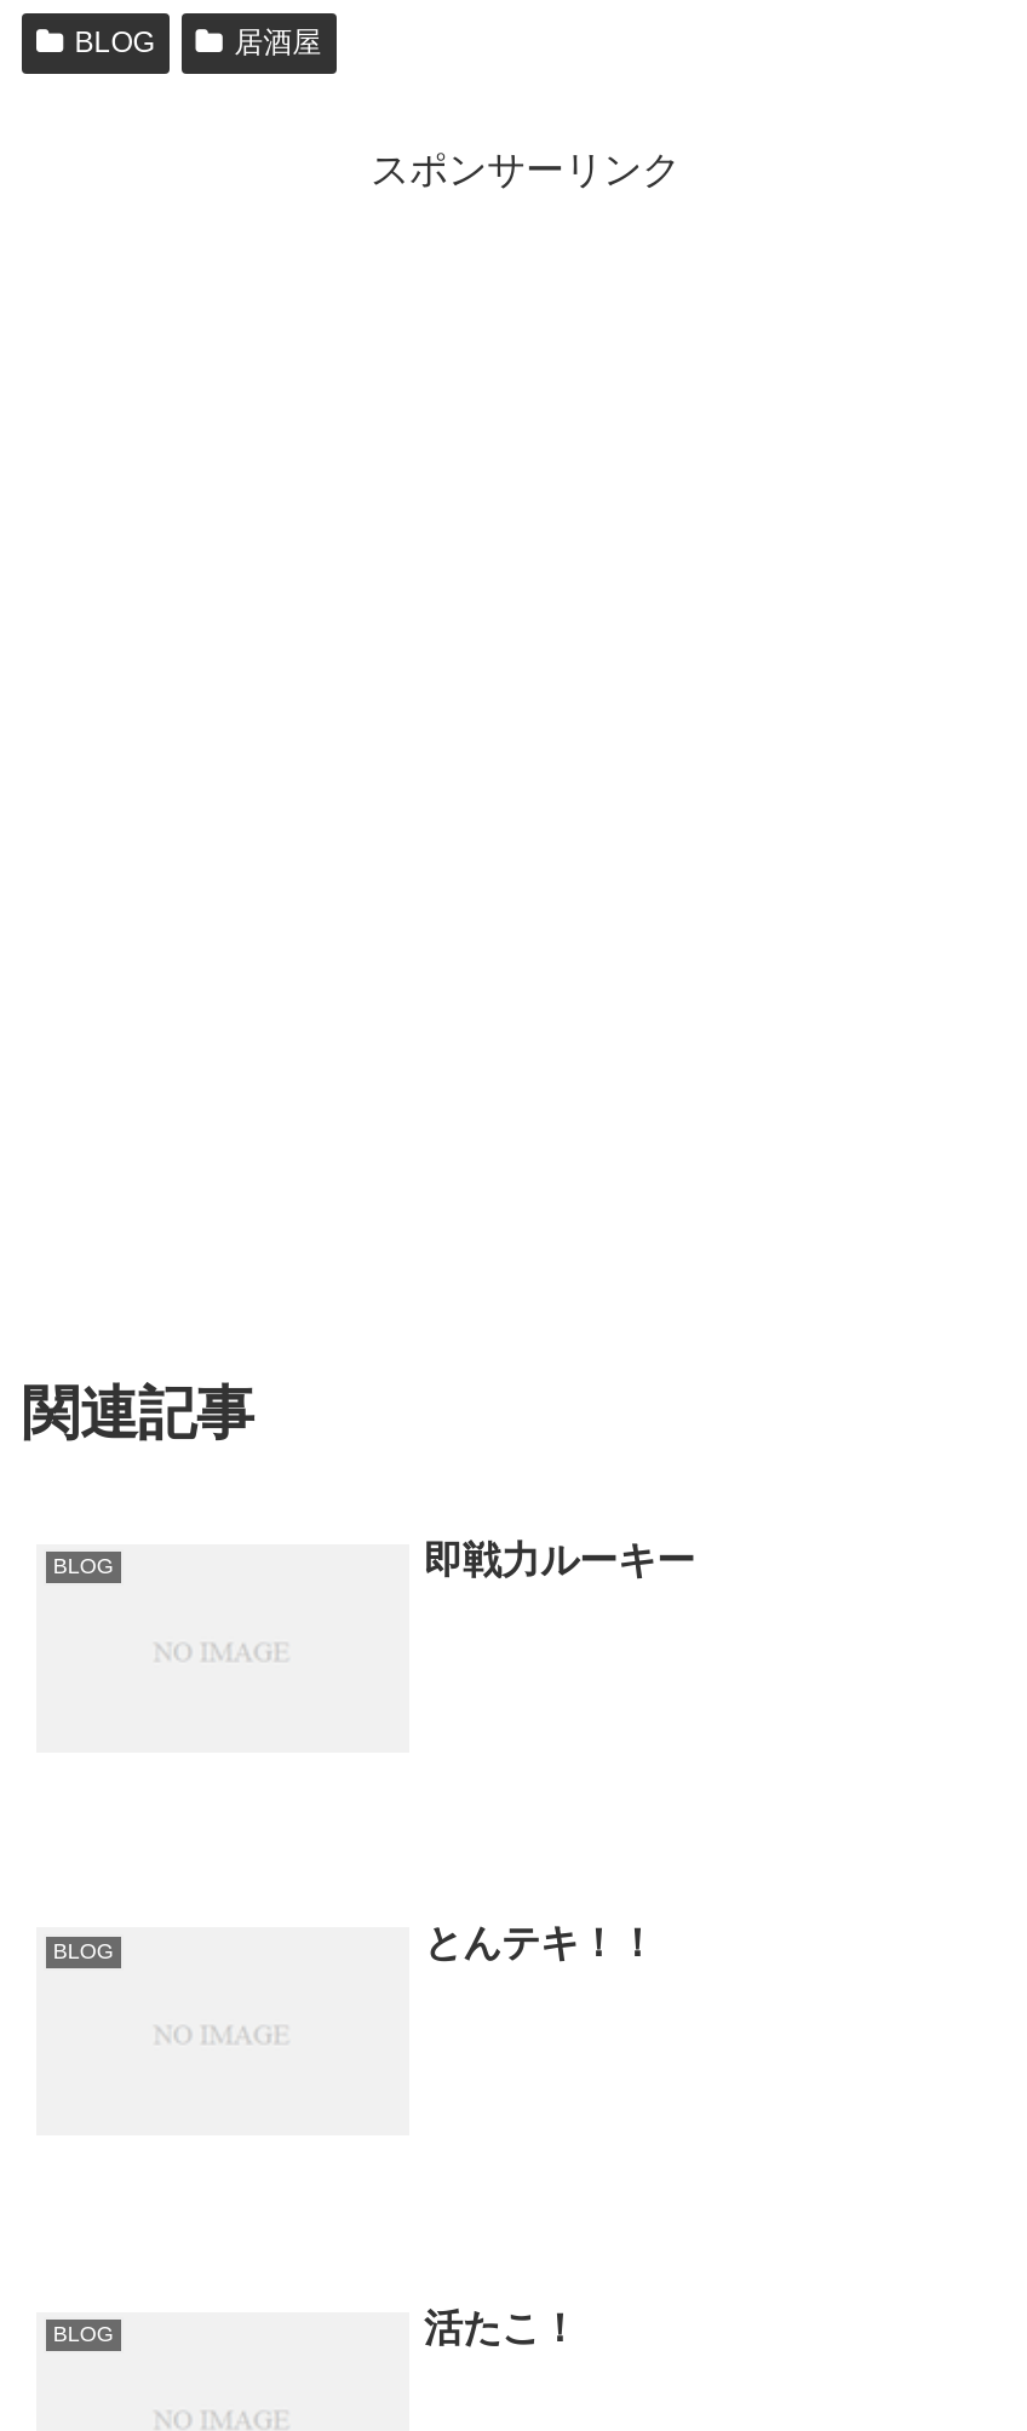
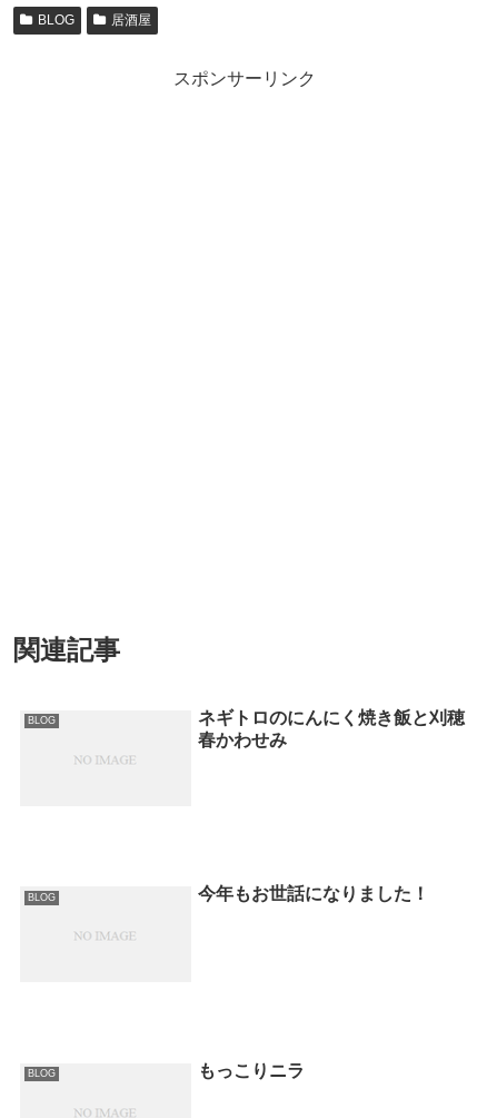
[424,1539,695,1580] 即戦力ルーキー -> [198,708,465,749] ネギトロのにんにく焼き飯と刈穂 | 春かわせみ
[424,1923,656,1964] とんテキ！！ -> [198,884,429,903] 今年もお世話になりました！
[424,2307,579,2348] 活たこ！ -> [198,1061,305,1080] もっこりニラ

